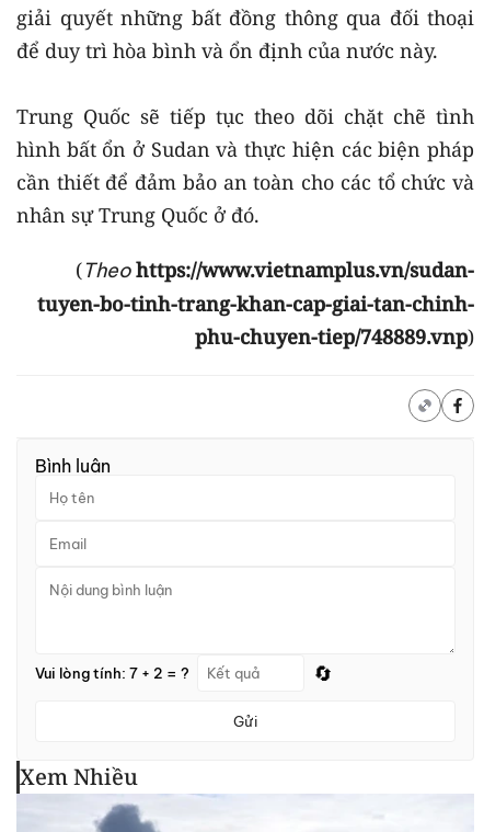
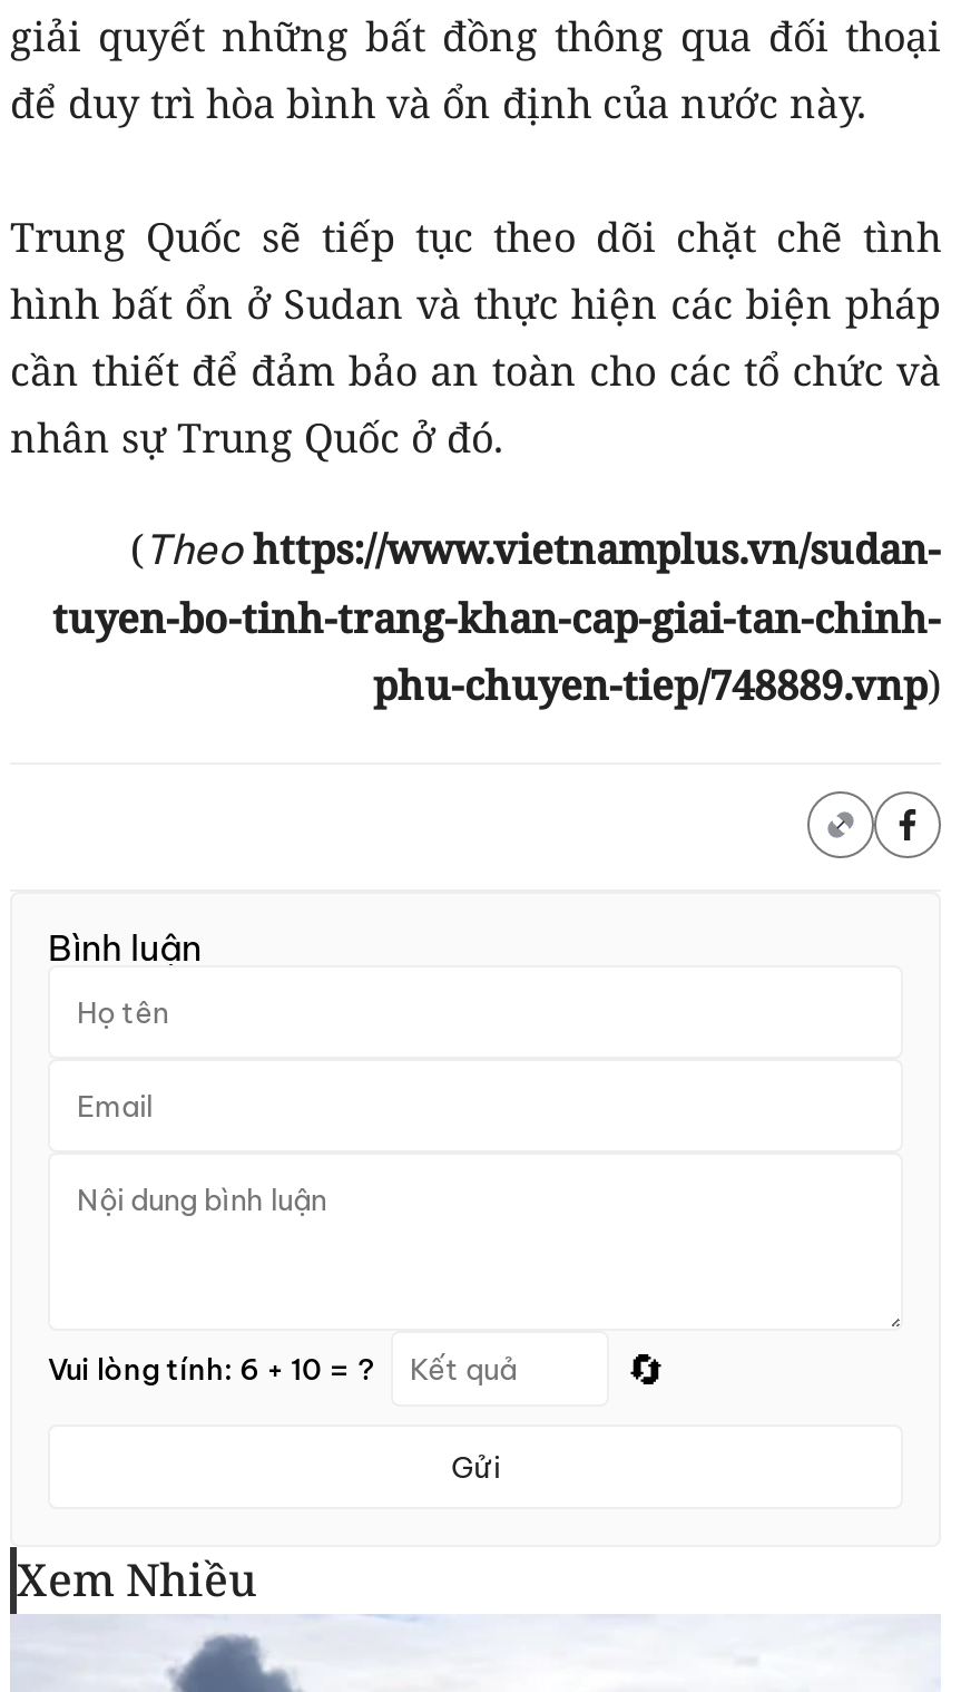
[35,664,189,681] Vui lòng tính: 7 + 2 = ? -> [48,1350,375,1385] Vui lòng tính: 6 + 10 = ?

